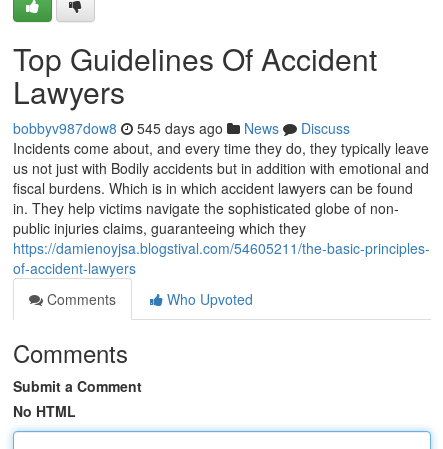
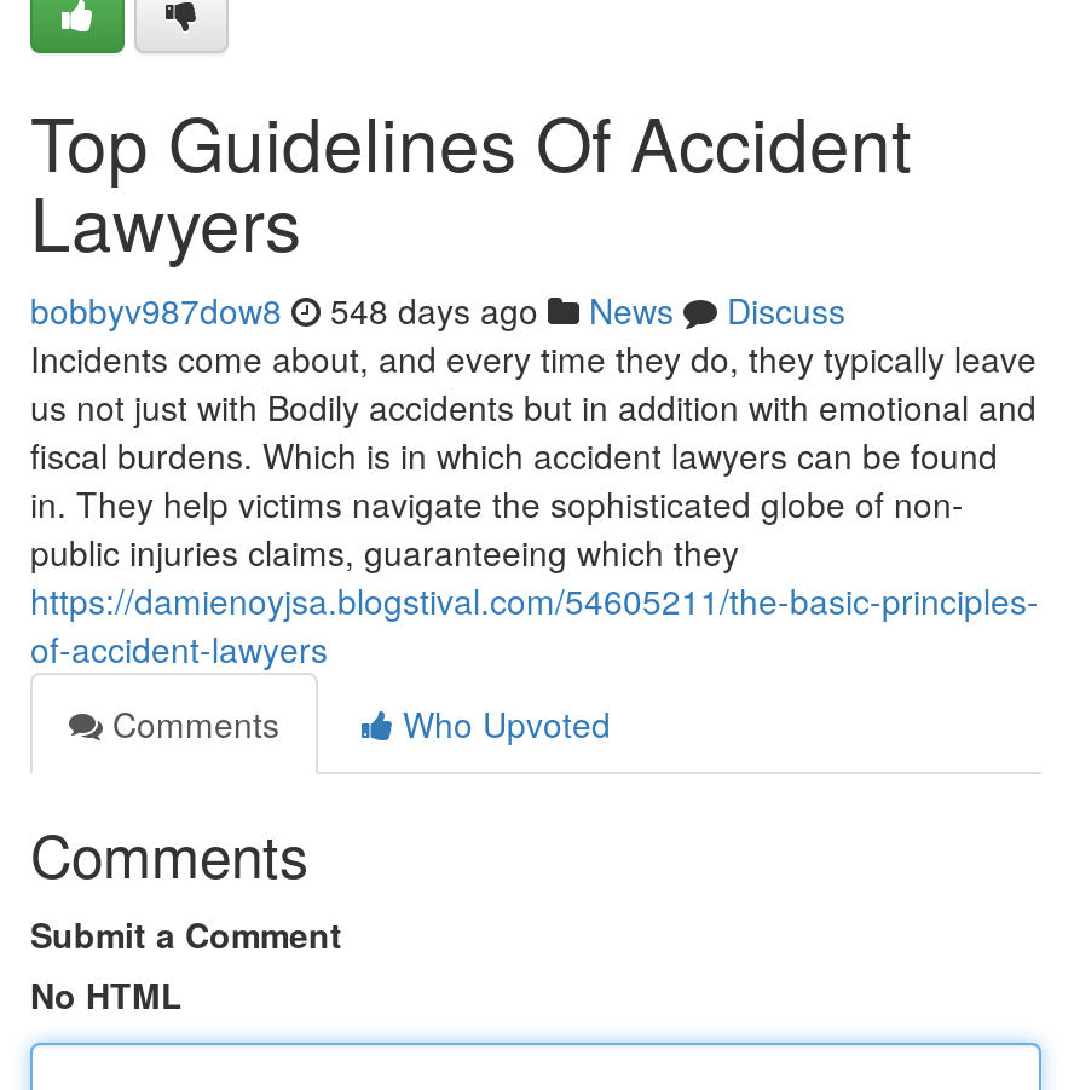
[13,118,350,138] bobbyv987dow8 545 days ago News Discuss -> [30,286,845,334] bobbyv987dow8 548 days ago News Discuss

